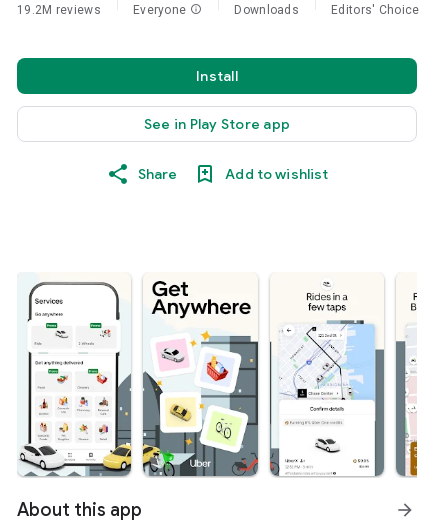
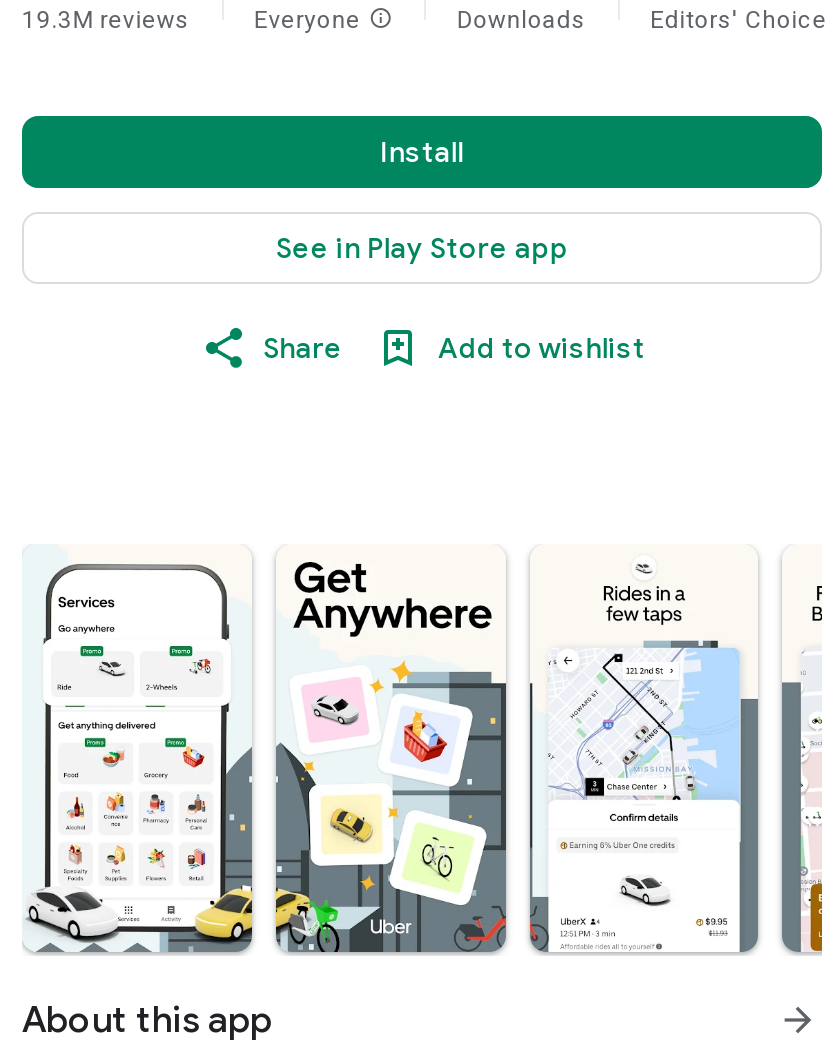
[17,3,101,17] 19.2M reviews -> [22,6,190,34] 19.3M reviews

